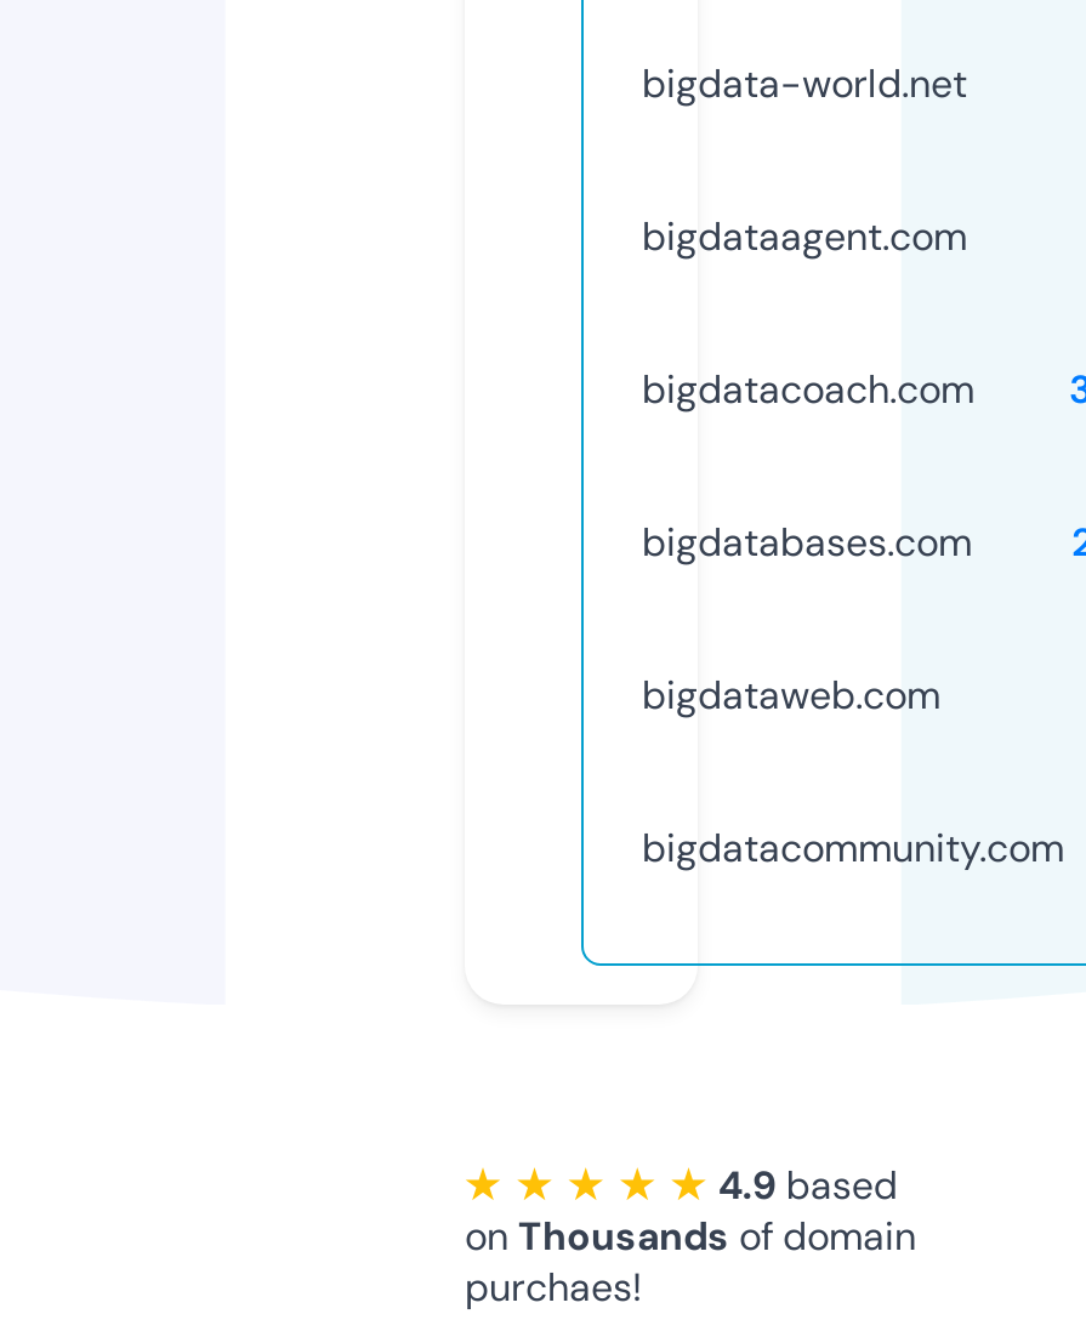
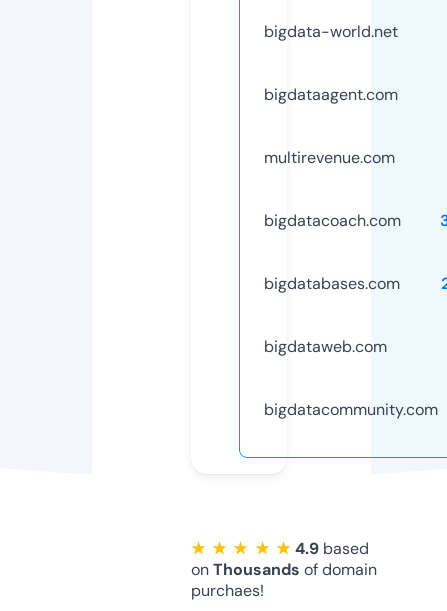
none -> [264,147,395,168] multirevenue.com

